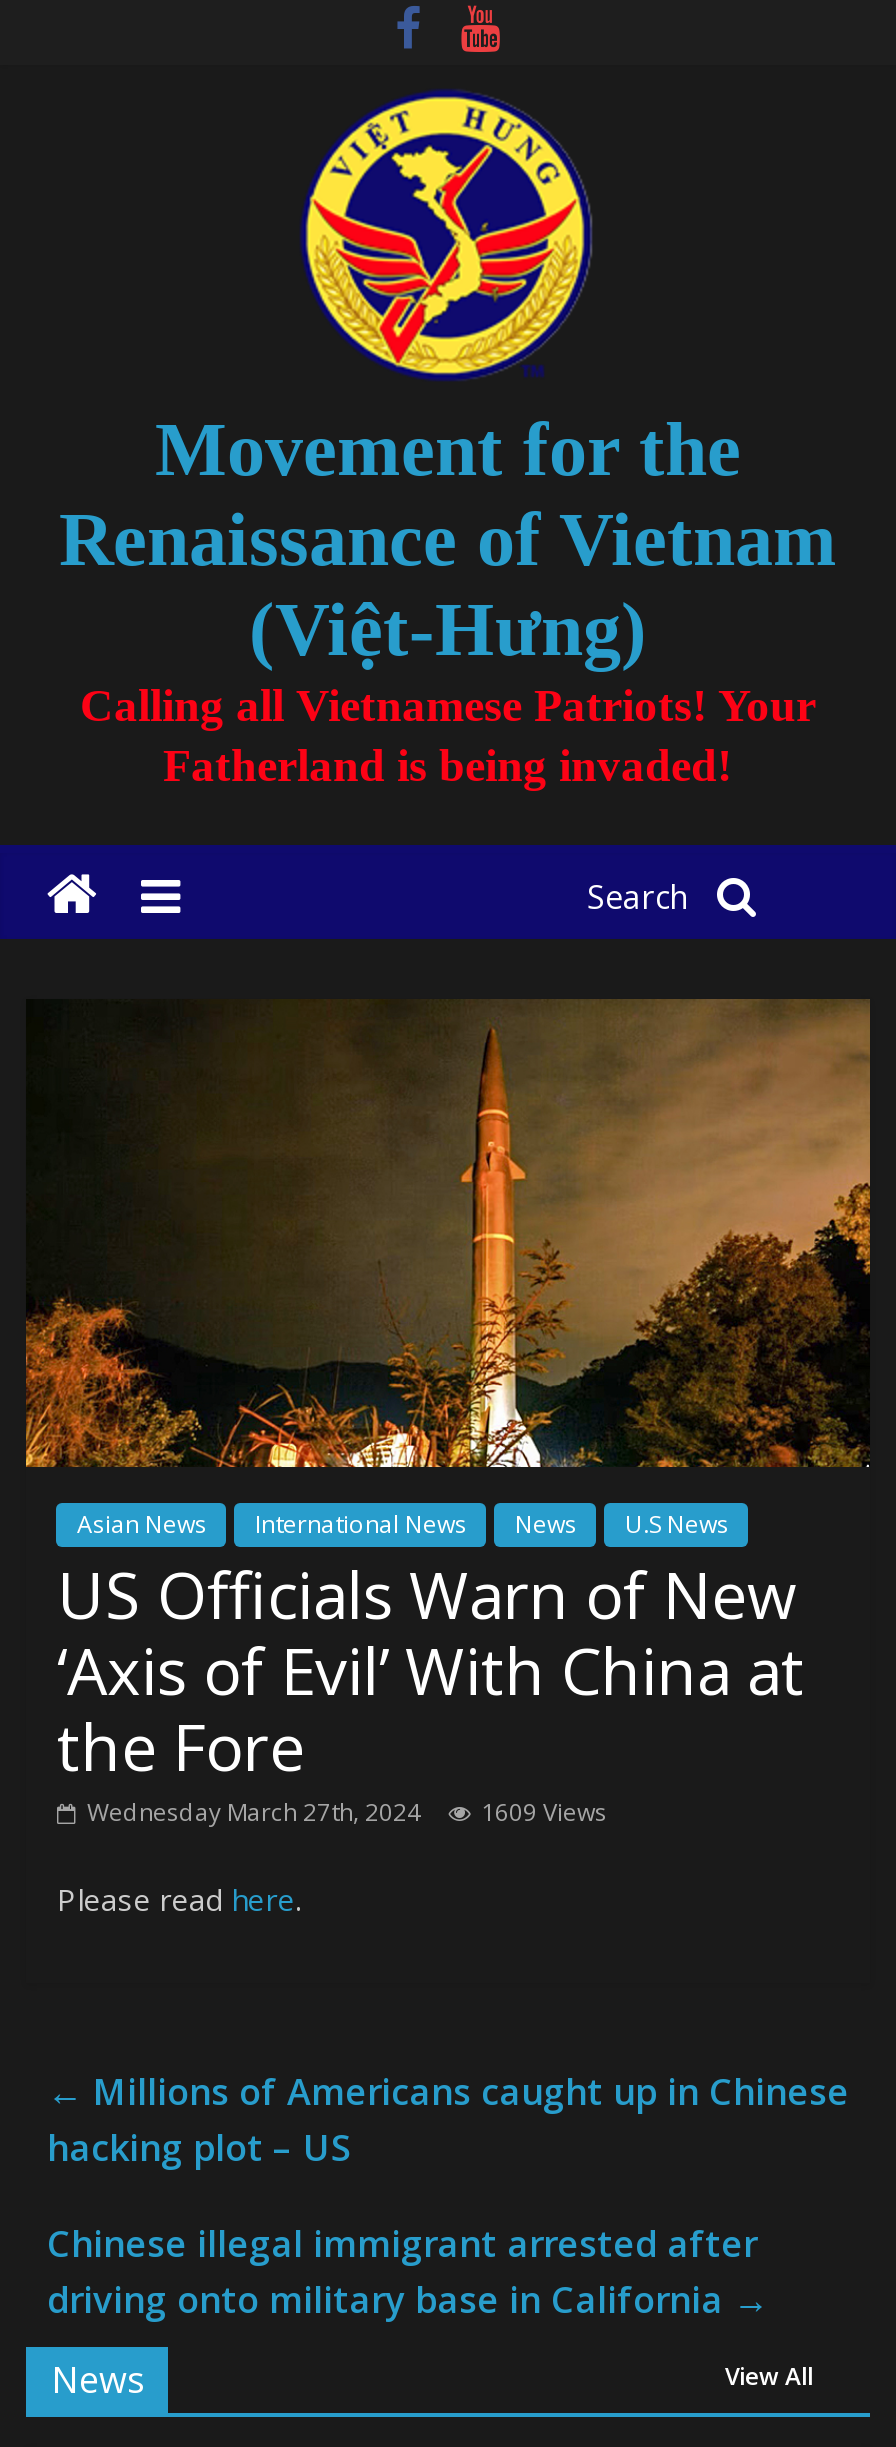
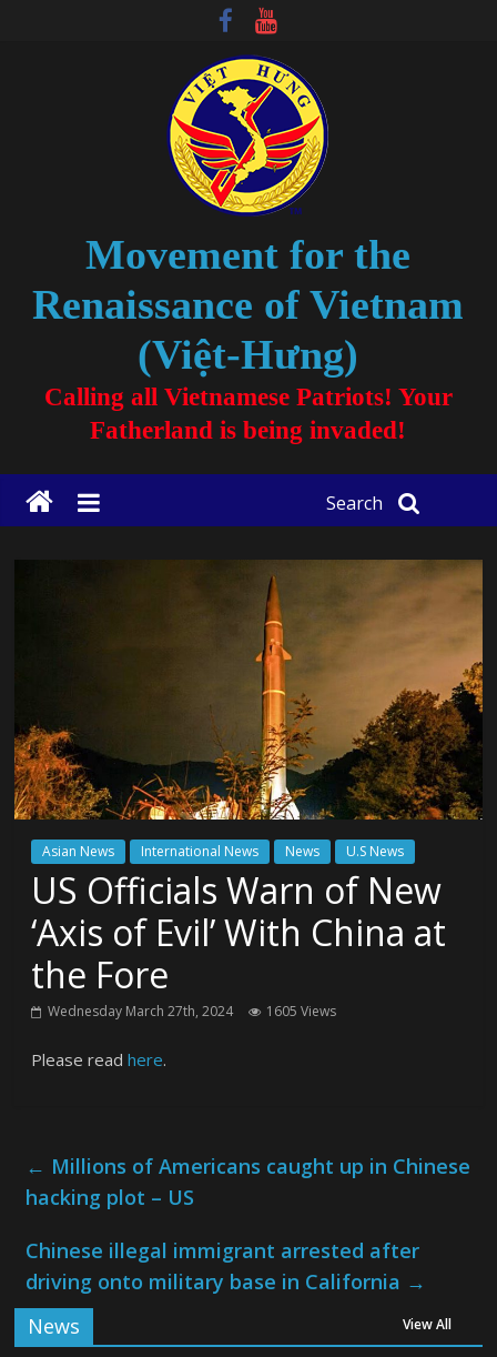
[87,1795,607,1829] Wednesday March 27th, 2024 1609 Views -> [48,1002,337,1021] Wednesday March 27th, 2024 1605 Views

